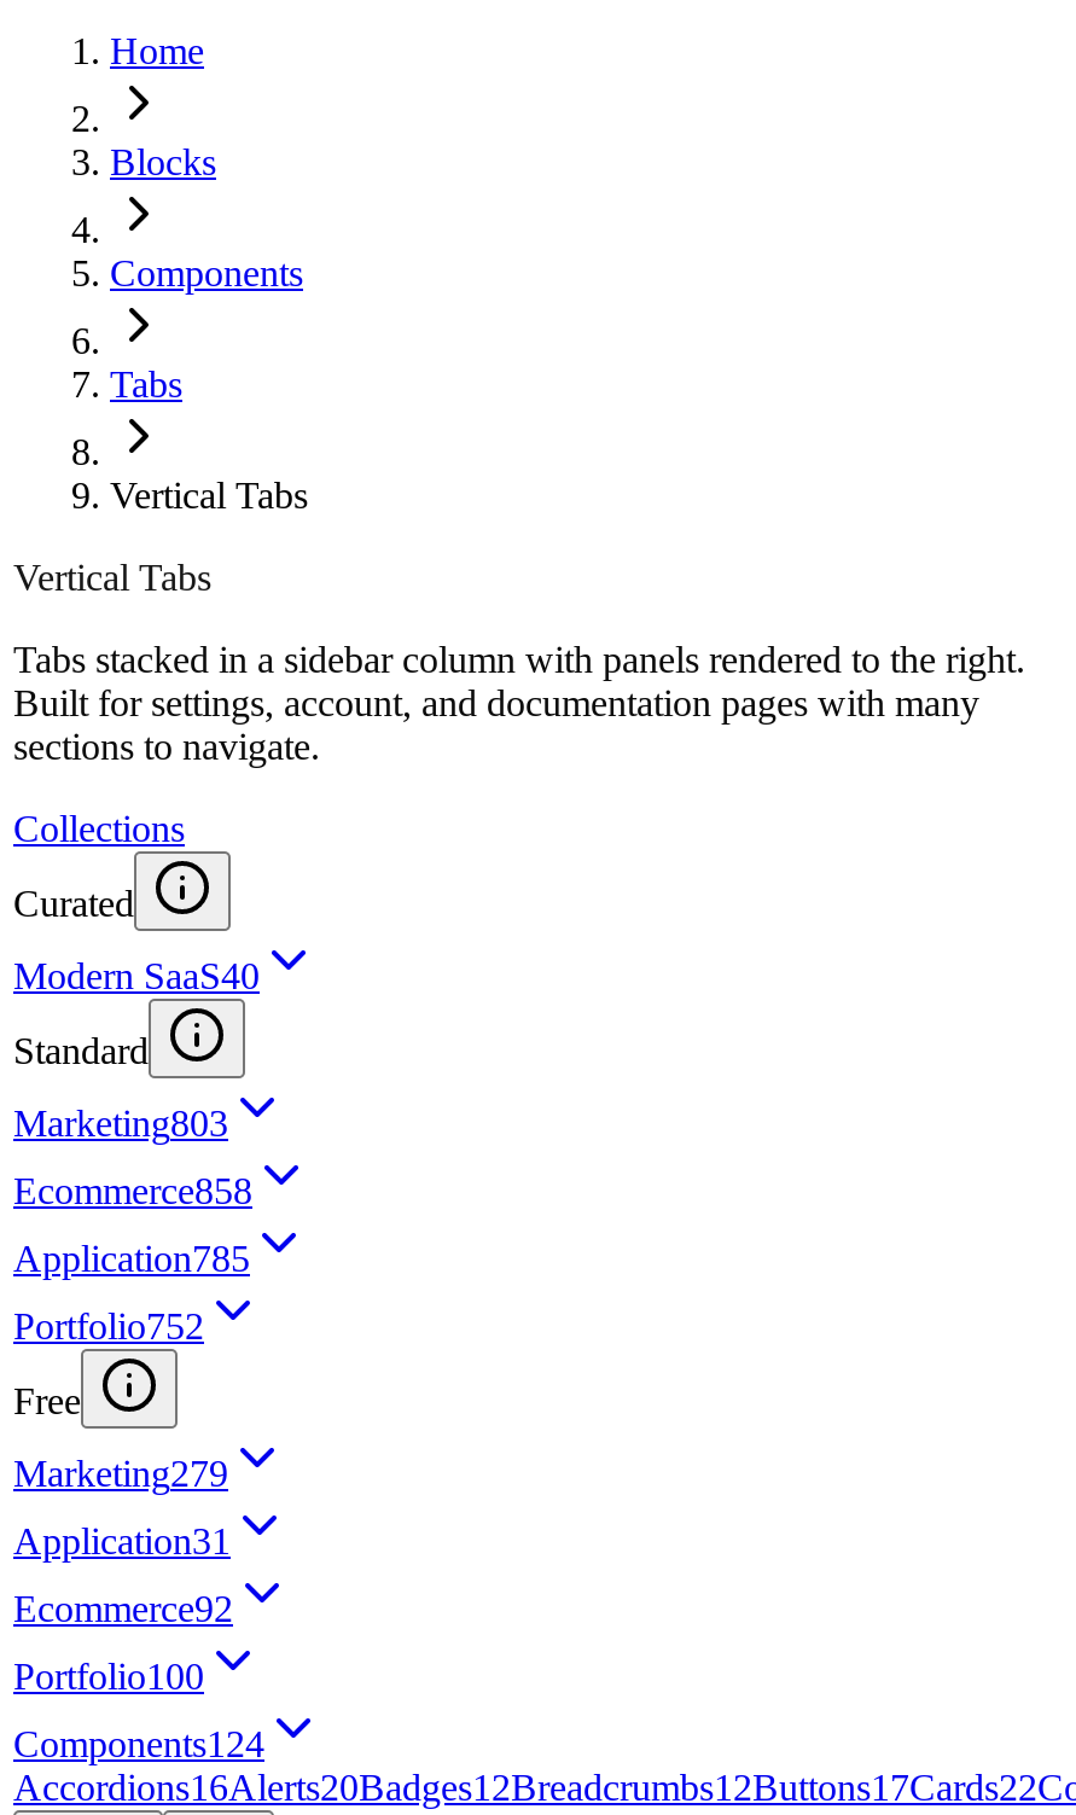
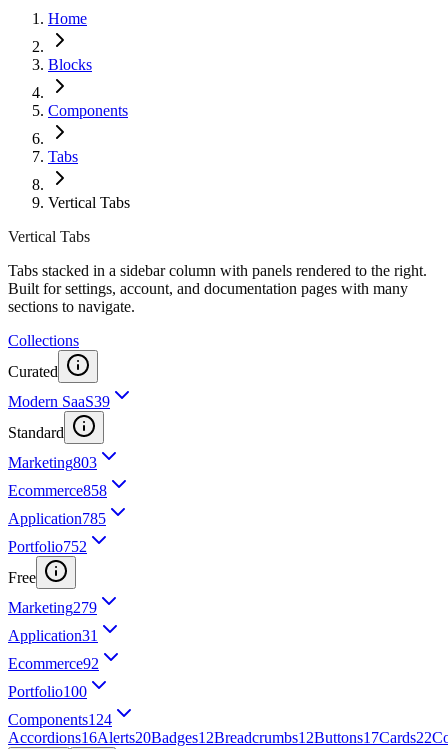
[13,955,260,996] Modern SaaS40 -> [8,393,110,410] Modern SaaS39

